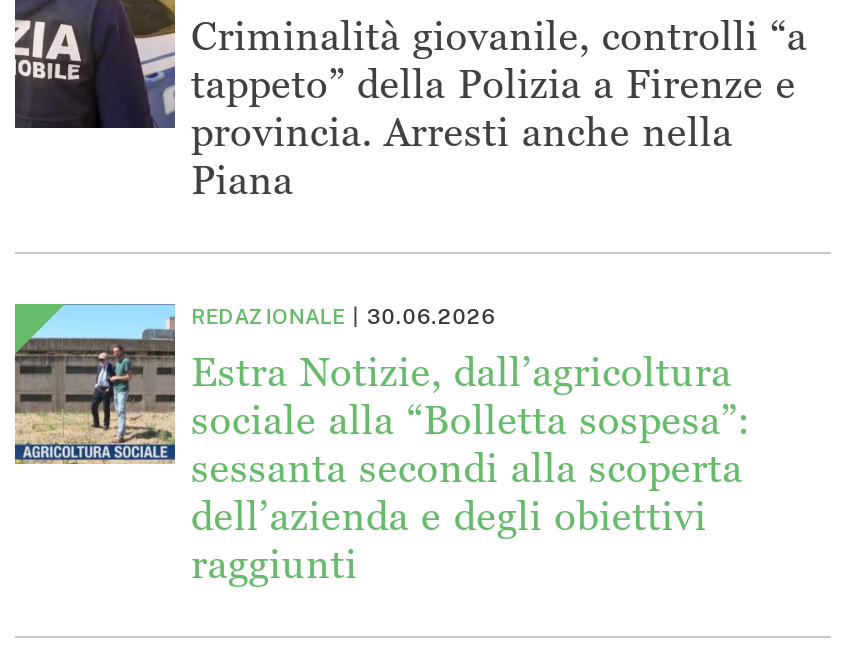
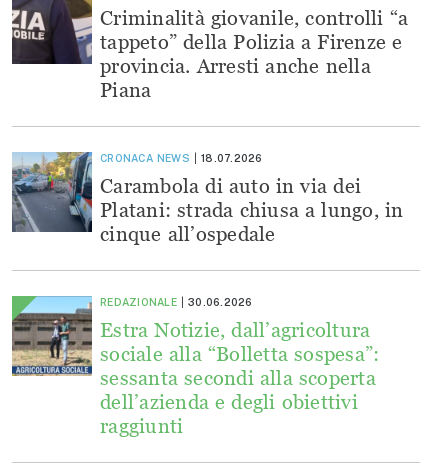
none -> [11,151,403,245] [image] | CRONACA NEWS | 18.07.2026 | Carambola di auto in via dei | Platani: strada chiusa a lungo, in | cinque all’ospedale

